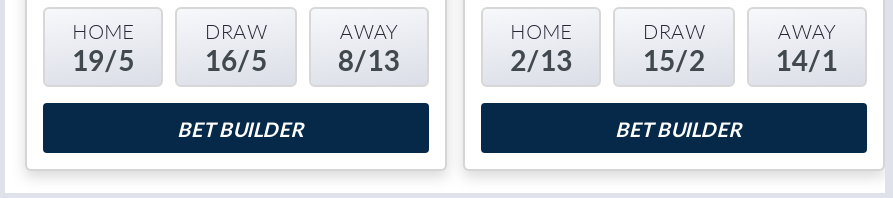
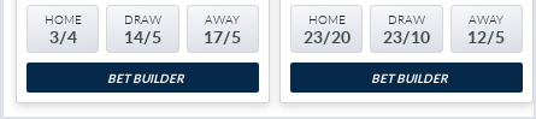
[72,41,134,79] 19/5 -> [49,25,77,48] 3/4
[205,41,267,79] 16/5 -> [124,25,161,48] 14/5
[338,41,400,79] 8/13 -> [204,25,241,48] 17/5
[510,41,572,79] 2/13 -> [303,25,350,48] 23/20
[643,41,705,79] 15/2 -> [383,25,430,48] 23/10
[776,41,838,79] 14/1 -> [468,25,505,48] 12/5

